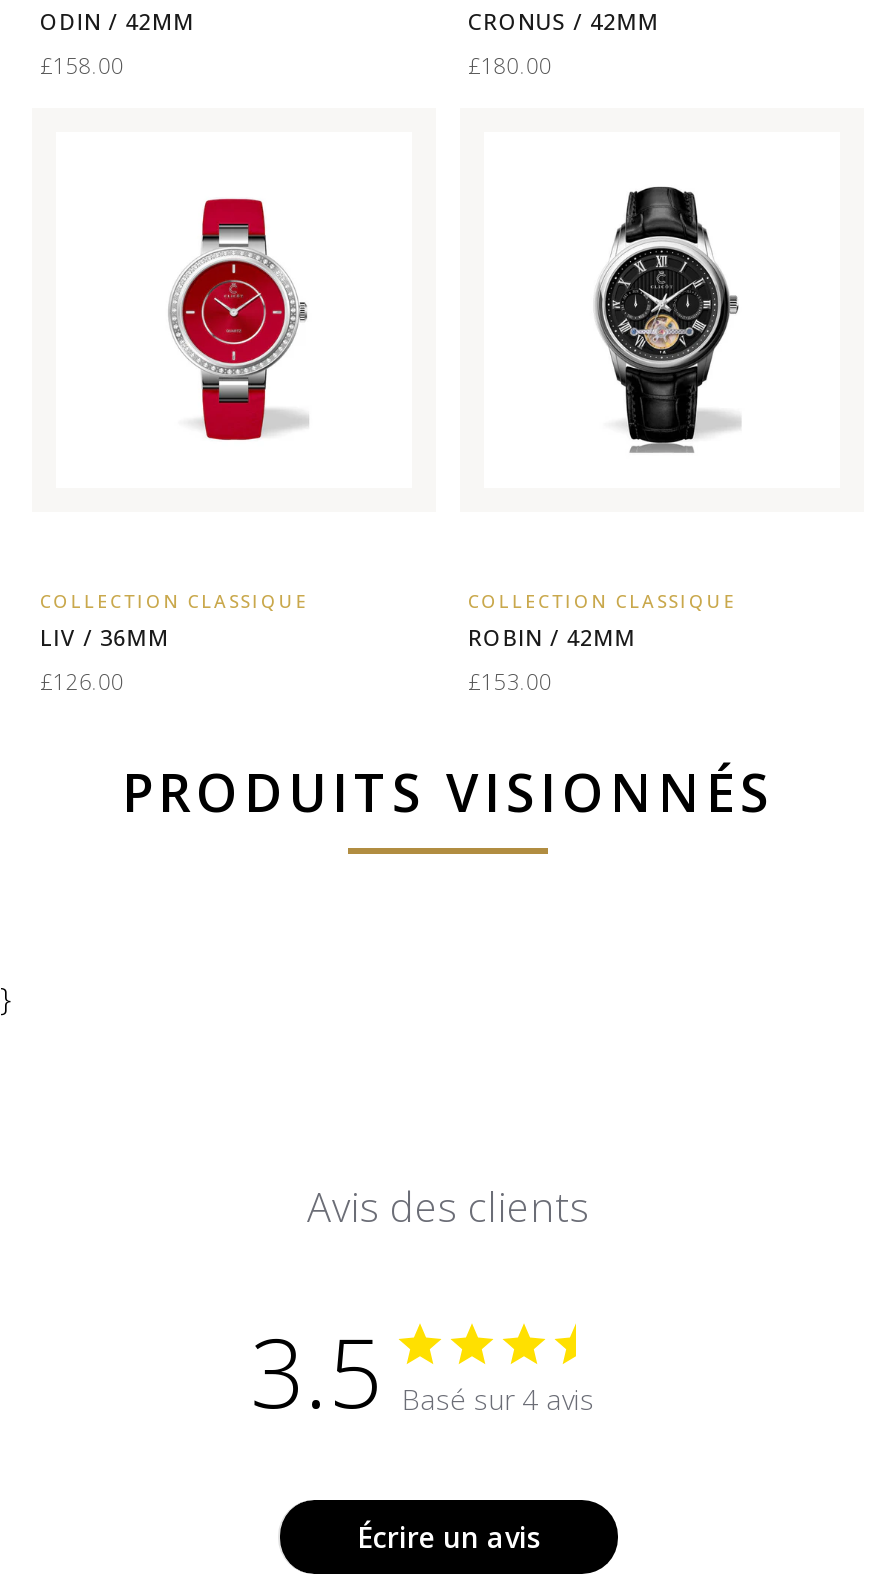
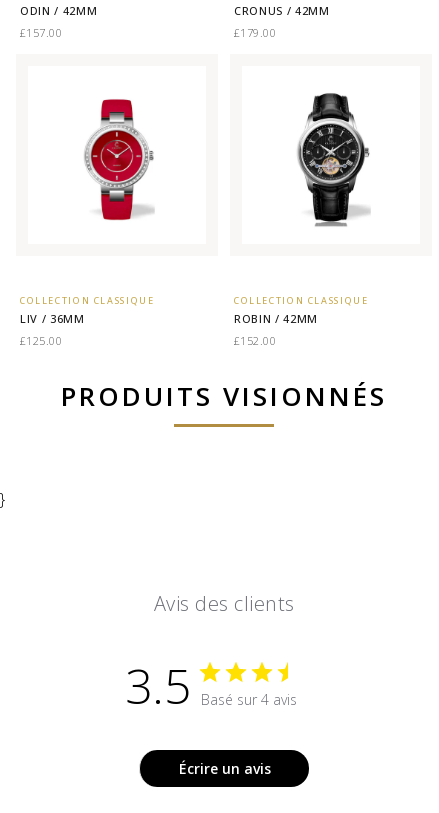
[40,50,124,80] £158.00 -> [20,25,62,40] £157.00
[468,50,552,80] £180.00 -> [234,25,276,40] £179.00
[40,666,124,696] £126.00 -> [20,333,62,348] £125.00
[468,666,552,696] £153.00 -> [234,333,276,348] £152.00

